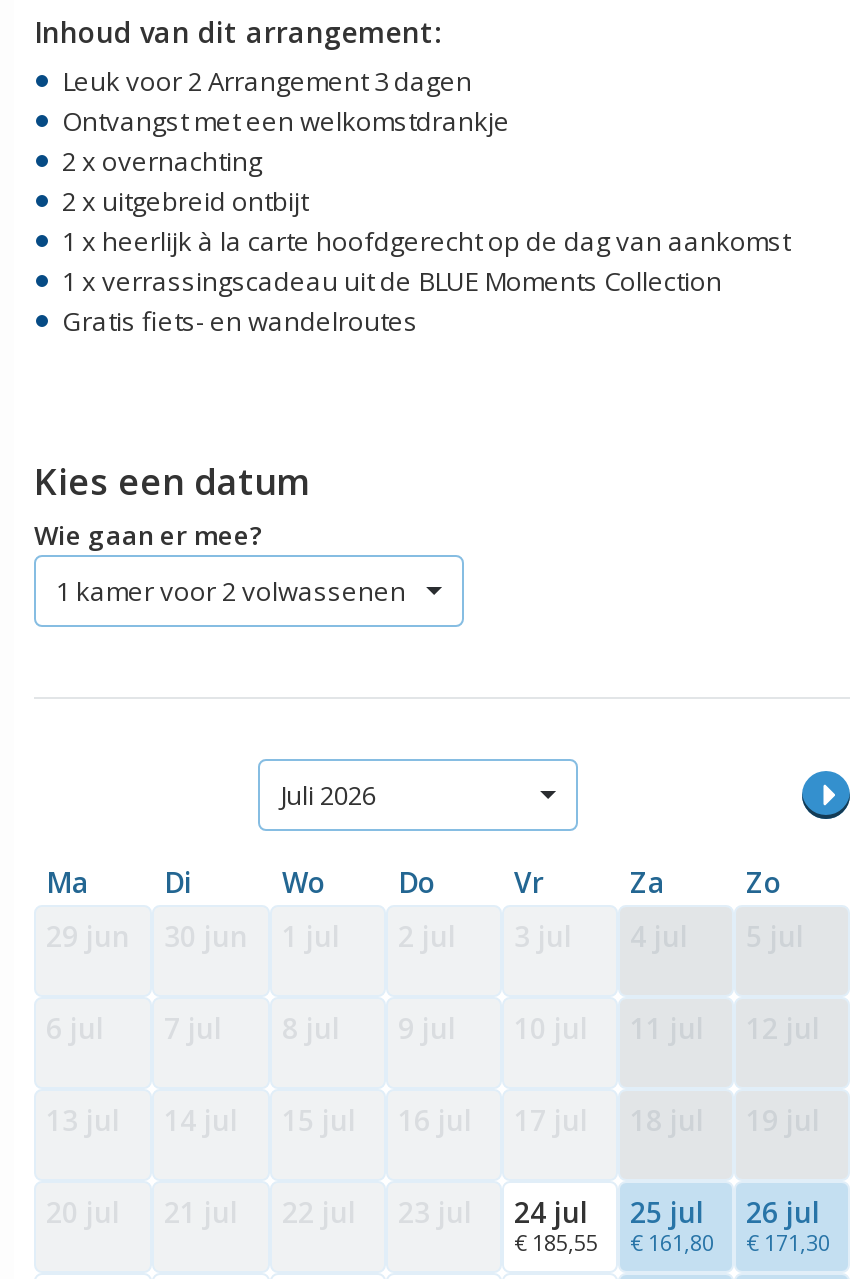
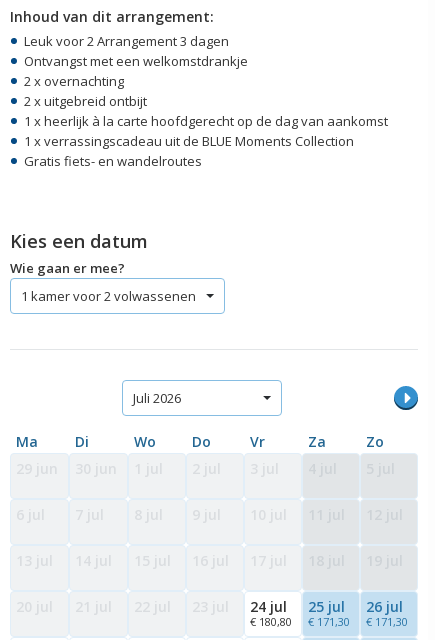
[514,1227,598,1257] € 185,55 -> [250,614,292,629] € 180,80
[630,1227,714,1257] € 161,80 -> [308,614,350,629] € 171,30

